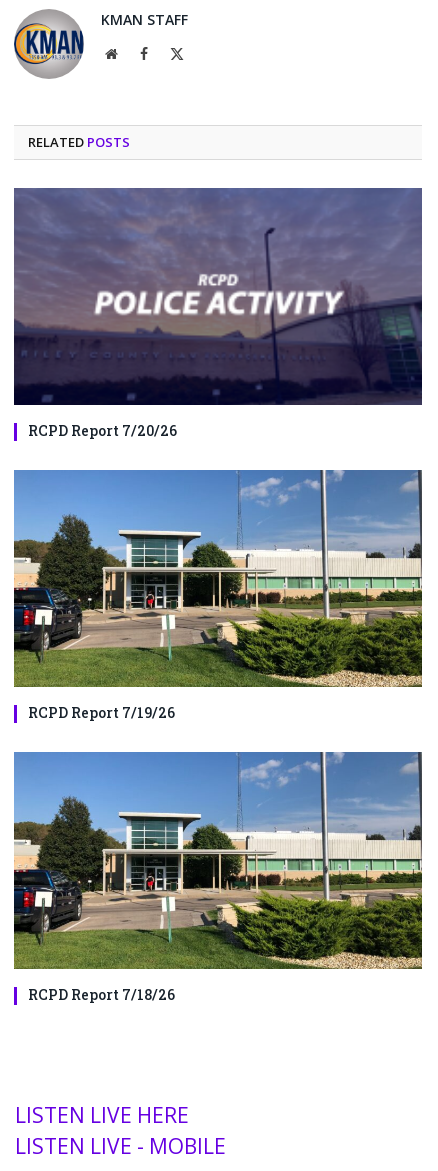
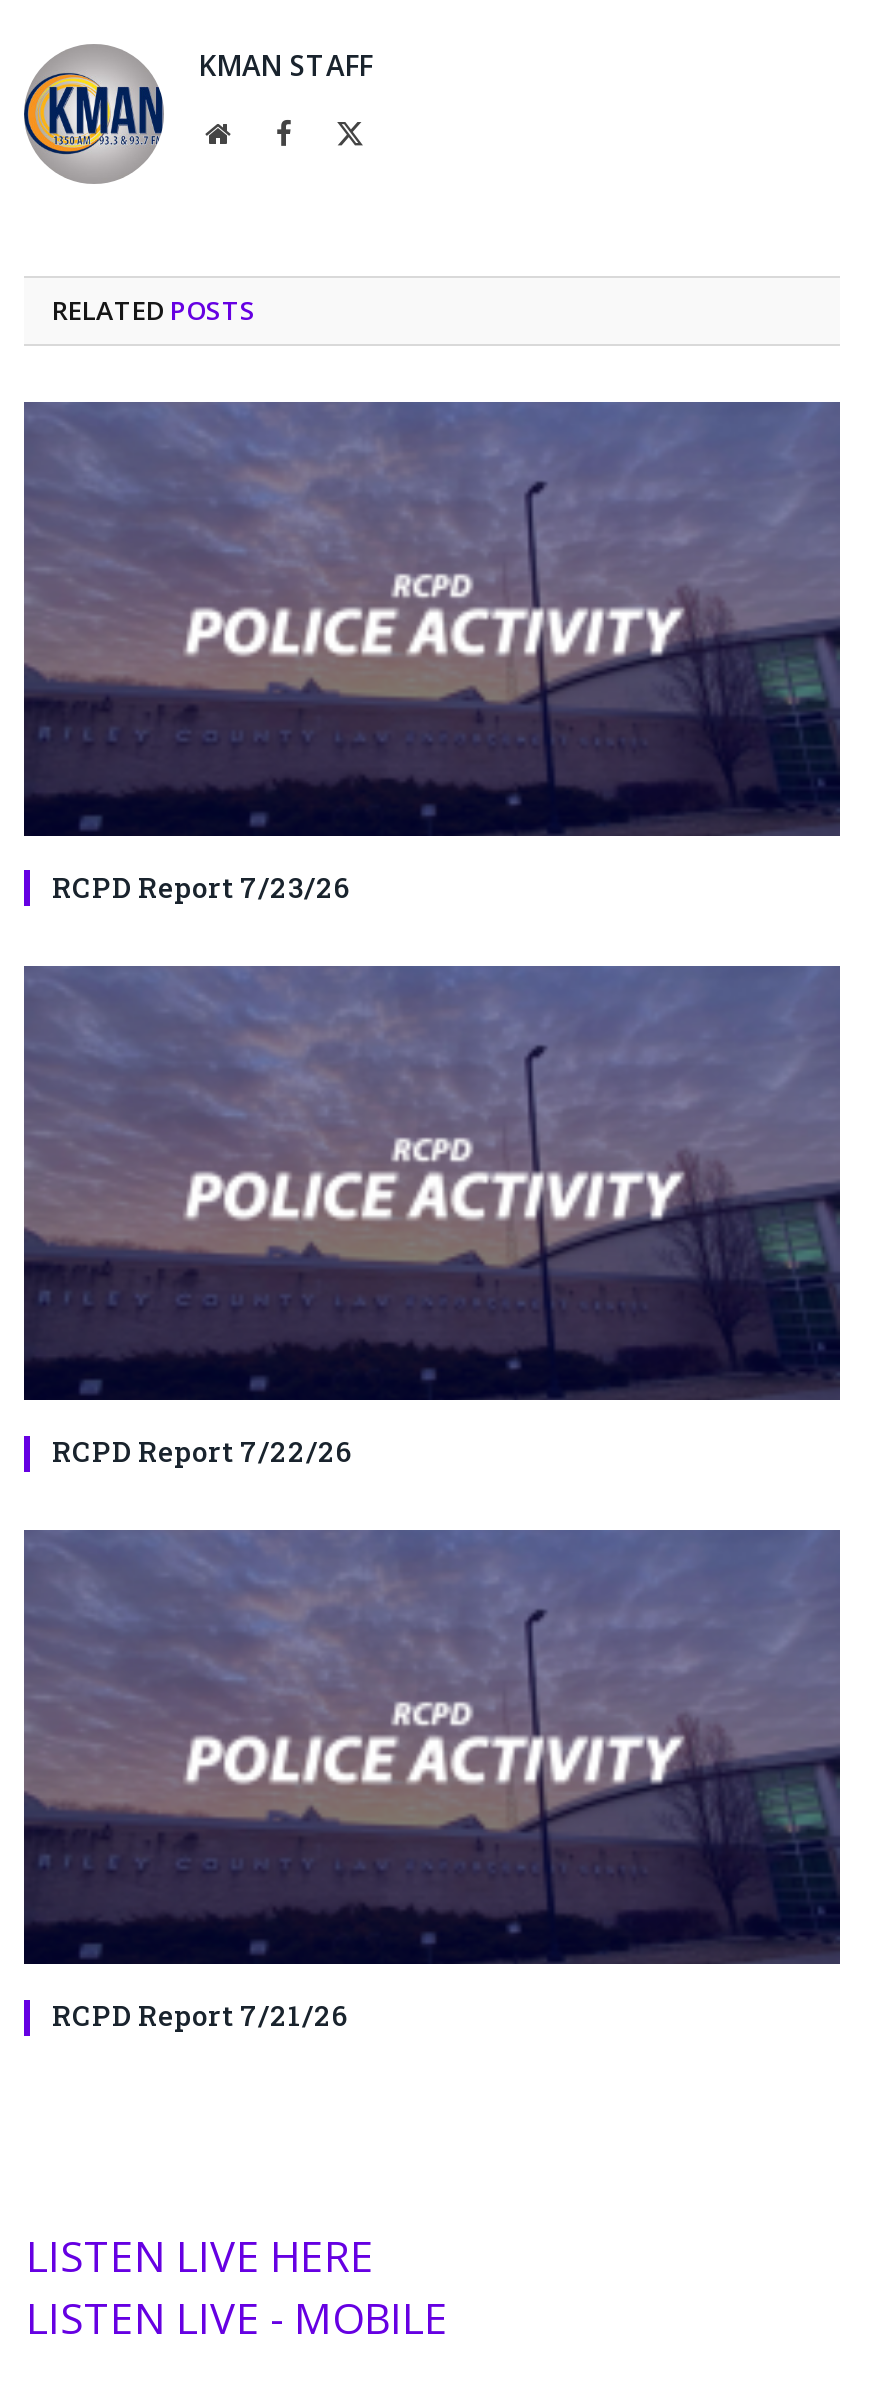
[28,421,177,440] RCPD Report 7/20/26 -> [52,868,350,906] RCPD Report 7/23/26
[13,470,423,722] [image] | RCPD Report 7/19/26 -> [22,965,842,1470] [image] | RCPD Report 7/22/26
[13,752,423,1004] [image] | RCPD Report 7/18/26 -> [22,1529,842,2034] [image] | RCPD Report 7/21/26

